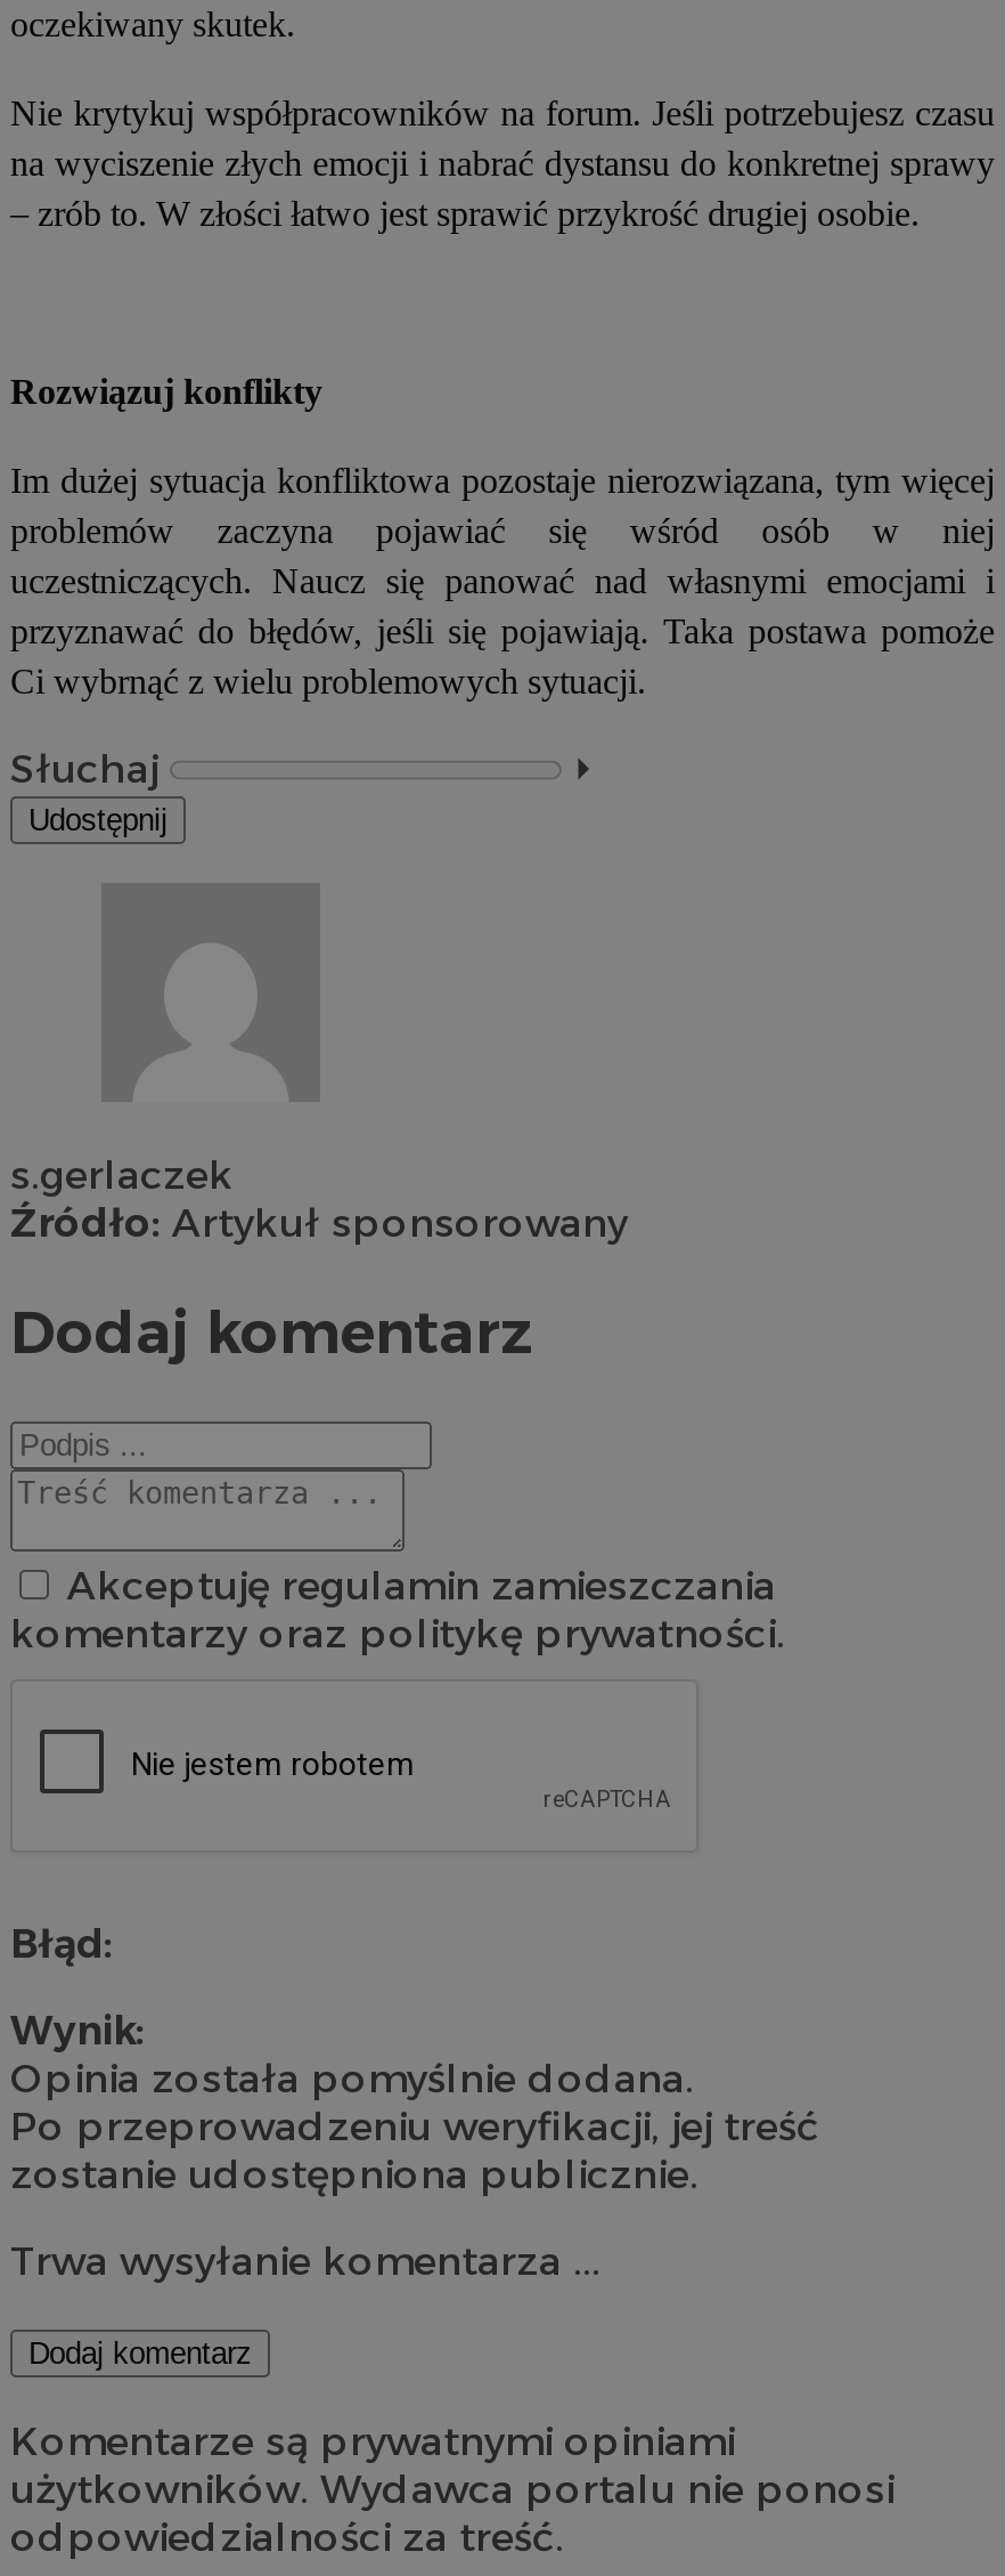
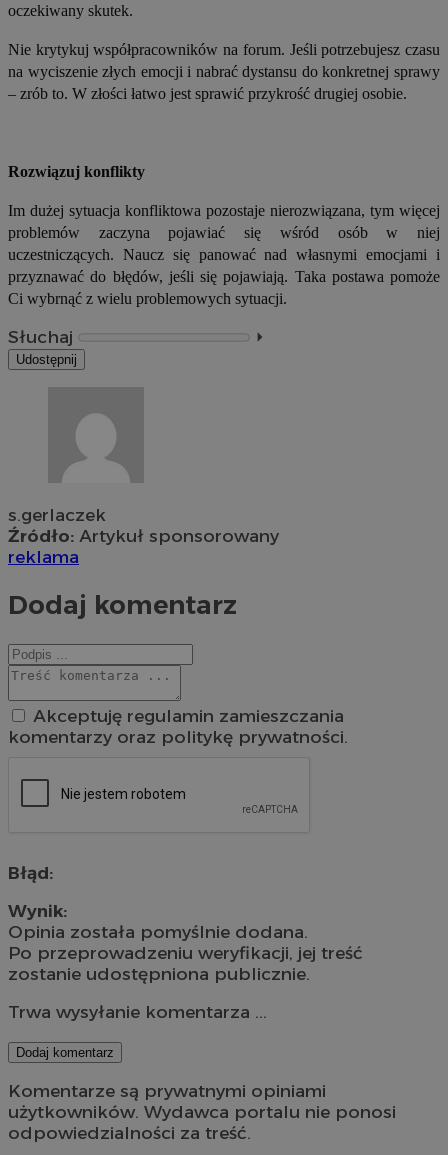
none -> [8,546,79,567] reklama

